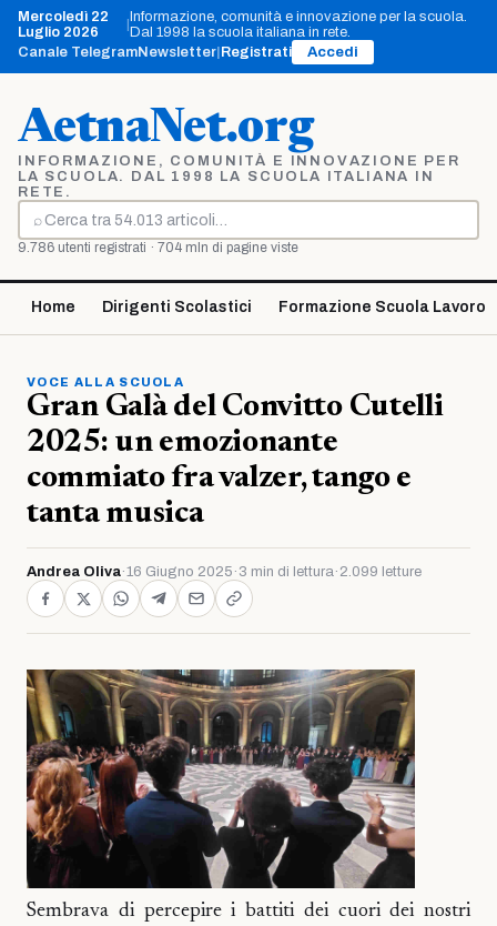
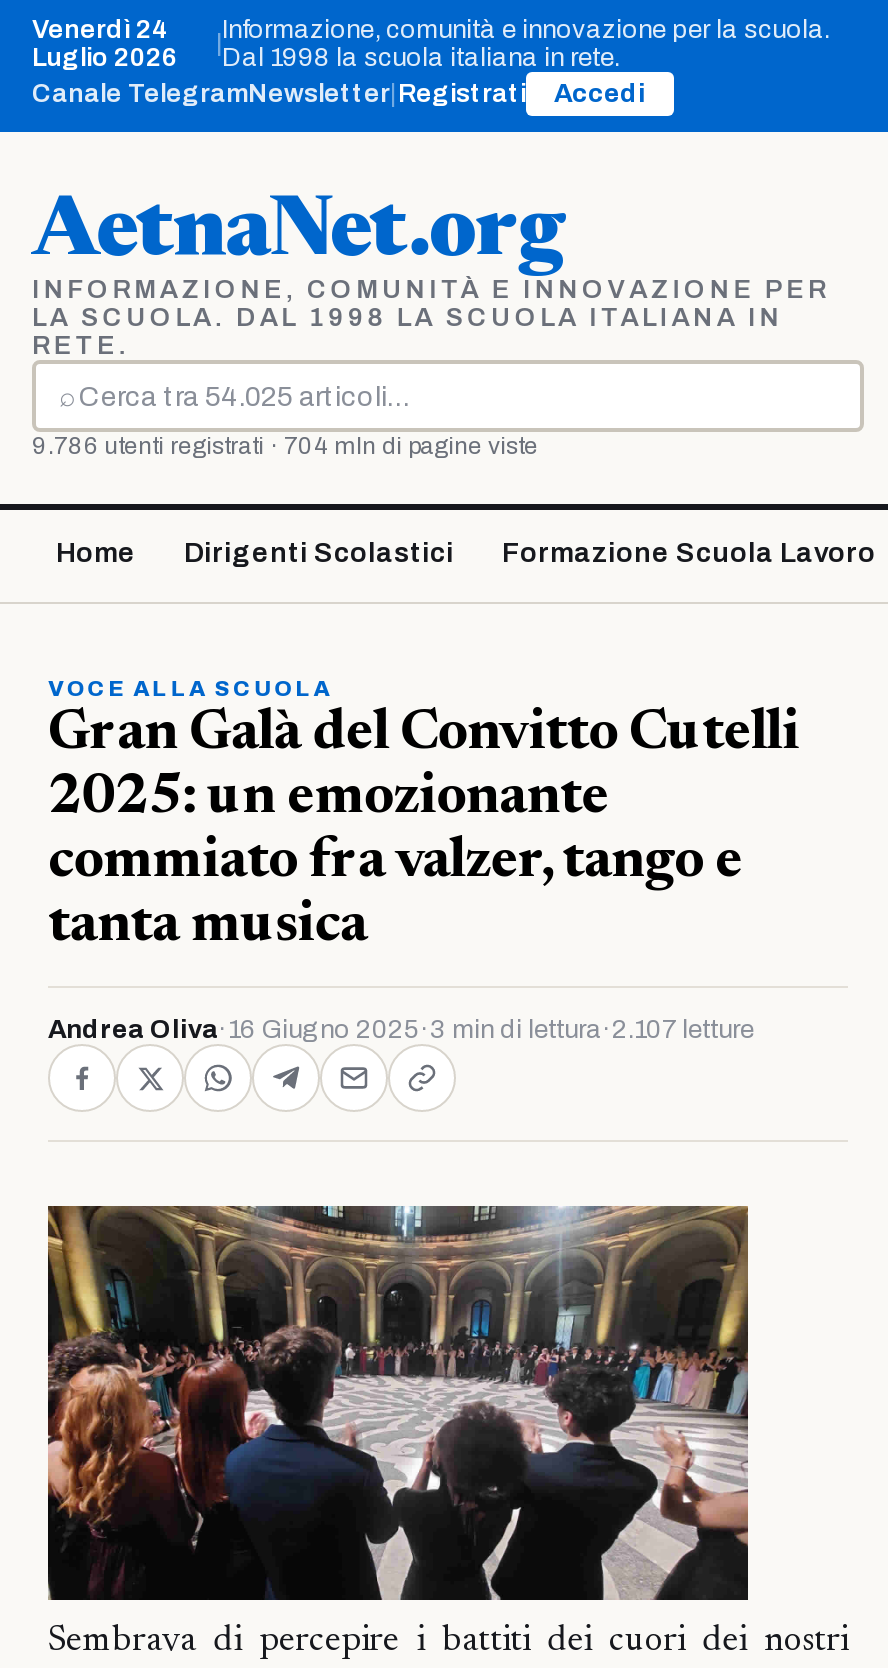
[18,9,109,24] Mercoledì 22 -> [32,16,170,44] Venerdì 24
[27,564,422,580] Andrea Oliva · 16 Giugno 2025 · 3 min di lettura · 2.099 letture -> [48,1016,754,1044] Andrea Oliva · 16 Giugno 2025 · 3 min di lettura · 2.107 letture

